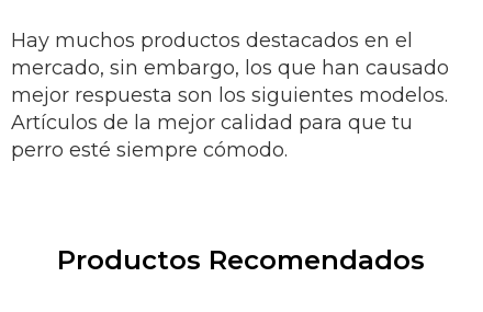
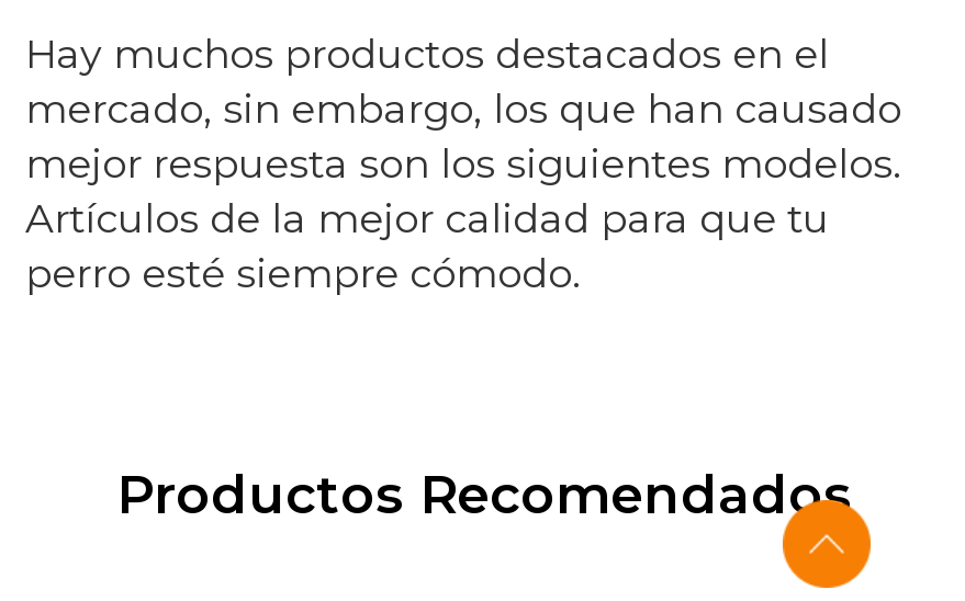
none -> [781,511,873,590] [image]

